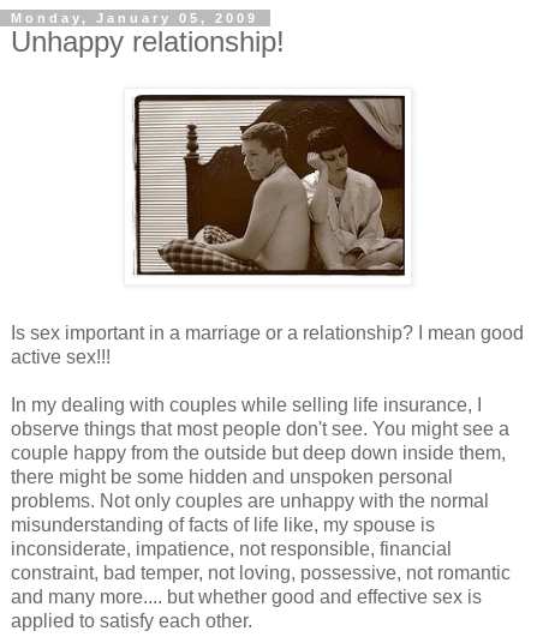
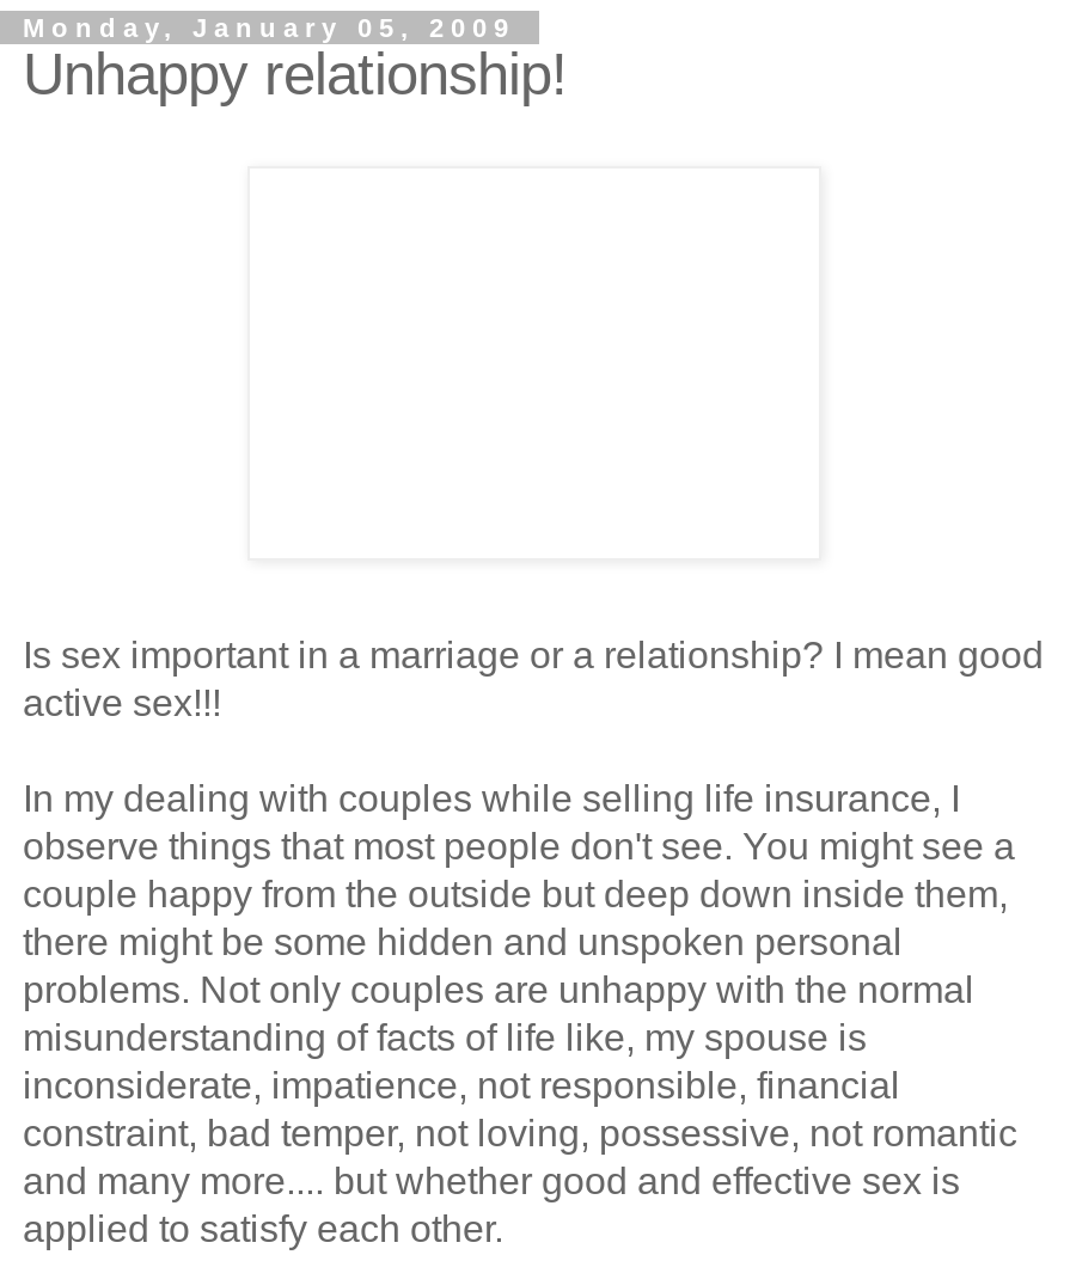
[132,94,406,277] [image] -> none

